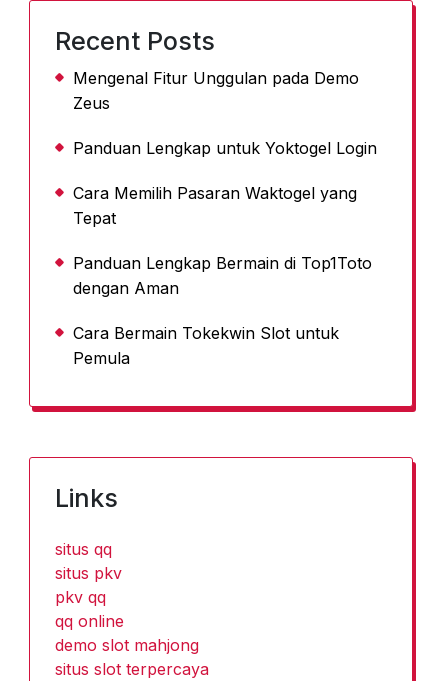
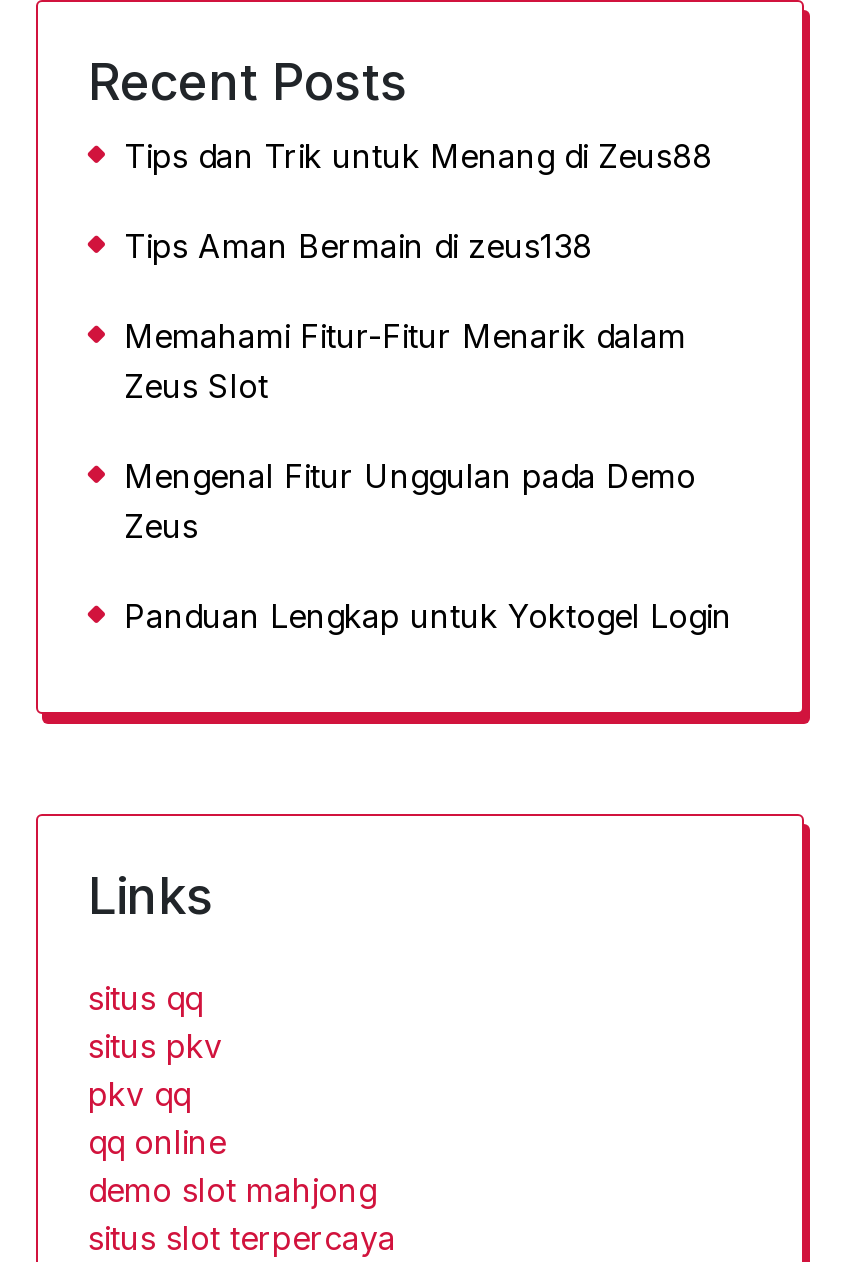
none -> [124,136,712,406] Tips dan Trik untuk Menang di Zeus88 | Tips Aman Bermain di zeus138 | Memahami Fitur-Fitur Menarik dalam | Zeus Slot
moved [73,68,377,158] -> [124,456,732,636]: Mengenal Fitur Unggulan pada Demo | Zeus | Panduan Lengkap untuk Yoktogel Login
[73,183,372,368] Cara Memilih Pasaran Waktogel yang | Tepat | Panduan Lengkap Bermain di Top1Toto | dengan Aman | Cara Bermain Tokekwin Slot untuk | Pemula -> none

